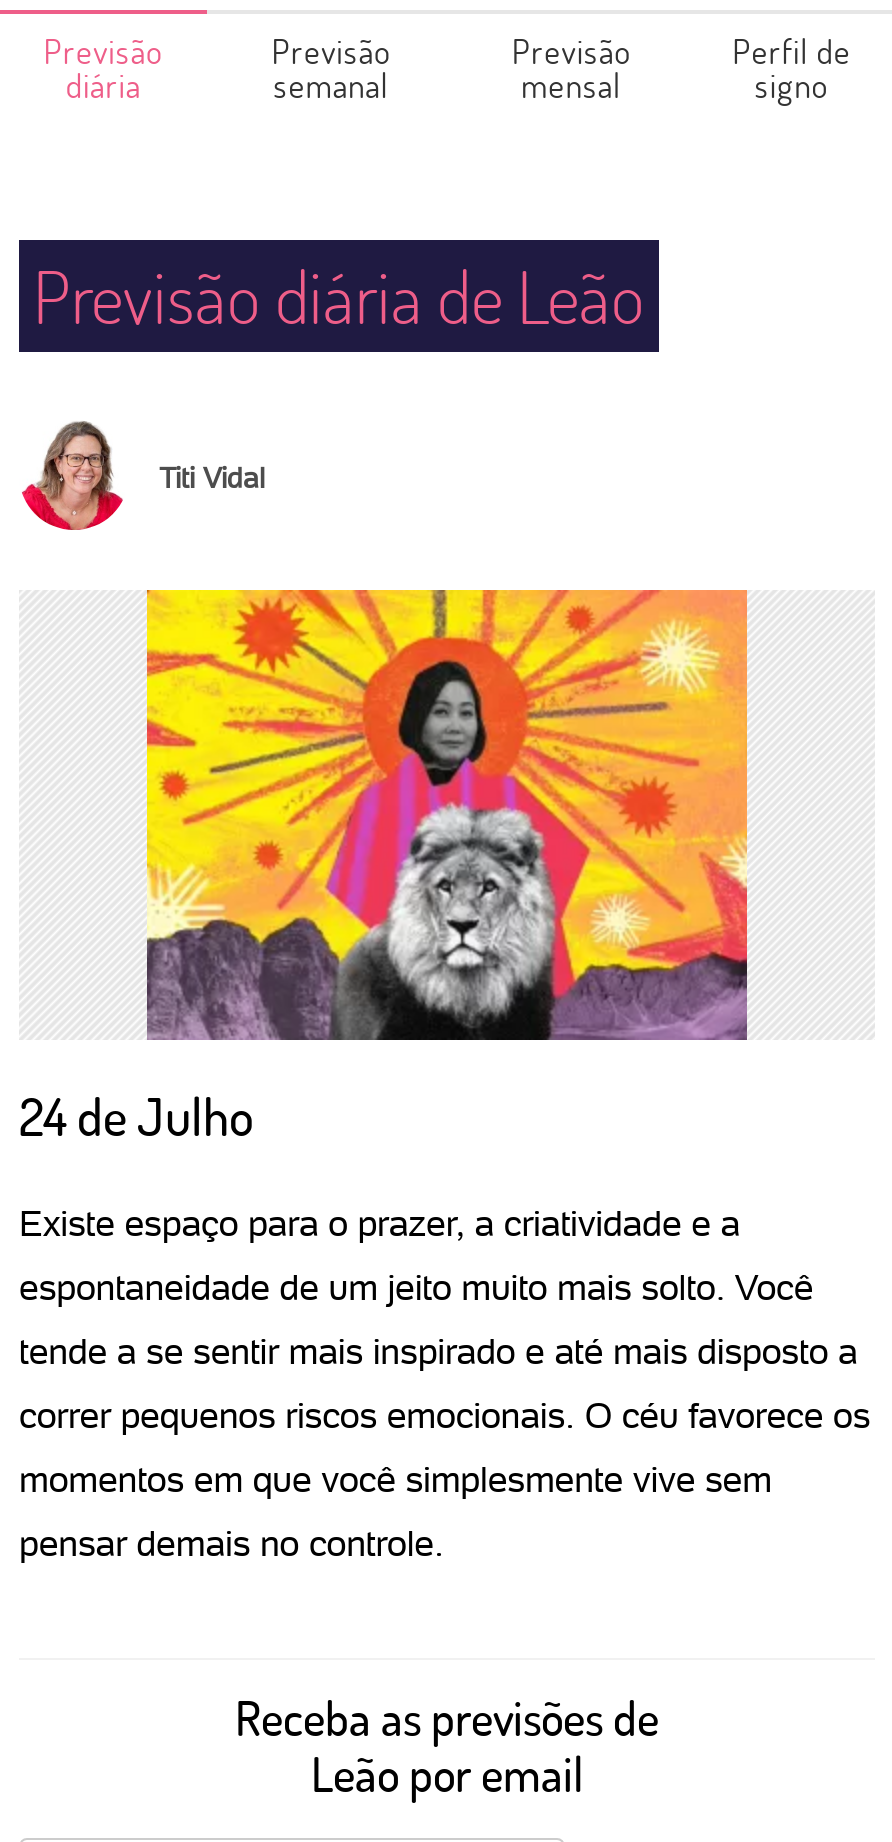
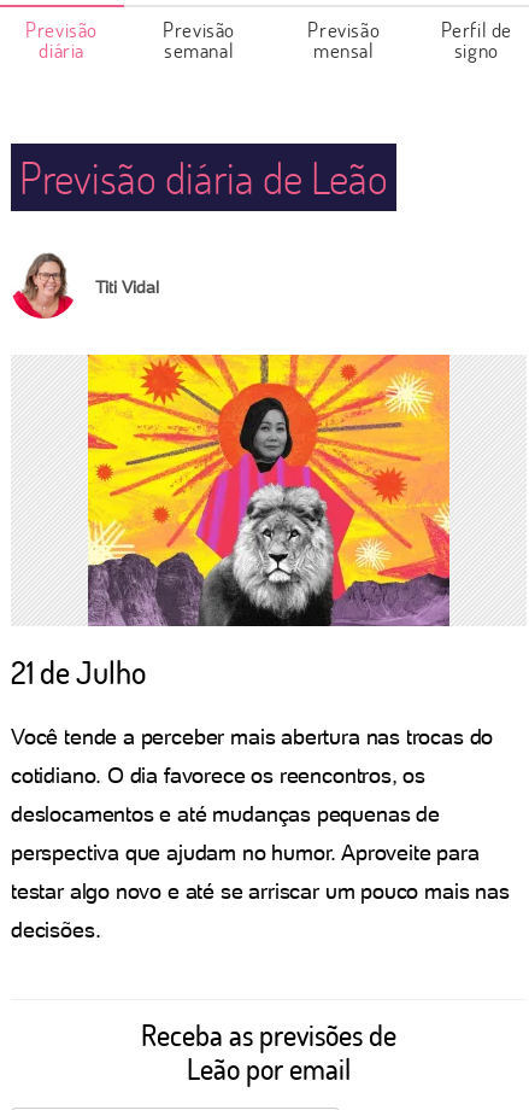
[19,1082,253,1150] 24 de Julho -> [11,652,146,693] 21 de Julho
[19,1202,740,1244] Existe espaço para o prazer, a criatividade e a -> [11,724,493,749] Você tende a perceber mais abertura nas trocas do
[19,1266,813,1308] espontaneidade de um jeito muito mais solto. Você -> [11,763,425,788] cotidiano. O dia favorece os reencontros, os
[19,1330,858,1372] tende a se sentir mais inspirado e até mais disposto a -> [11,801,440,826] deslocamentos e até mudanças pequenas de
[19,1394,870,1436] correr pequenos riscos emocionais. O céu favorece os -> [11,840,479,865] perspectiva que ajudam no humor. Aproveite para
[19,1458,772,1500] momentos em que você simplesmente vive sem -> [11,878,509,904] testar algo novo e até se arriscar um pouco mais nas
[19,1522,444,1564] pensar demais no controle. -> [11,917,100,942] decisões.

